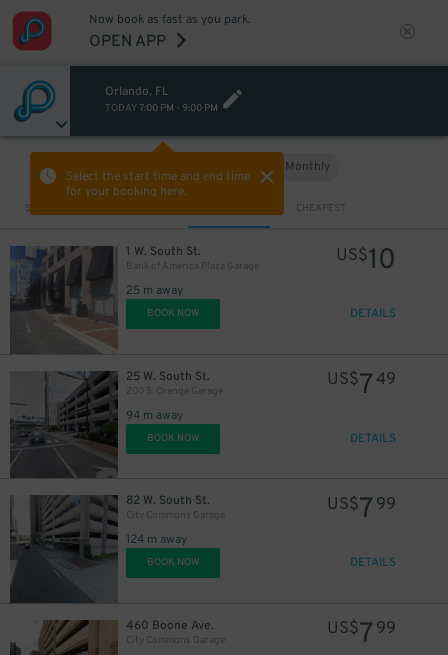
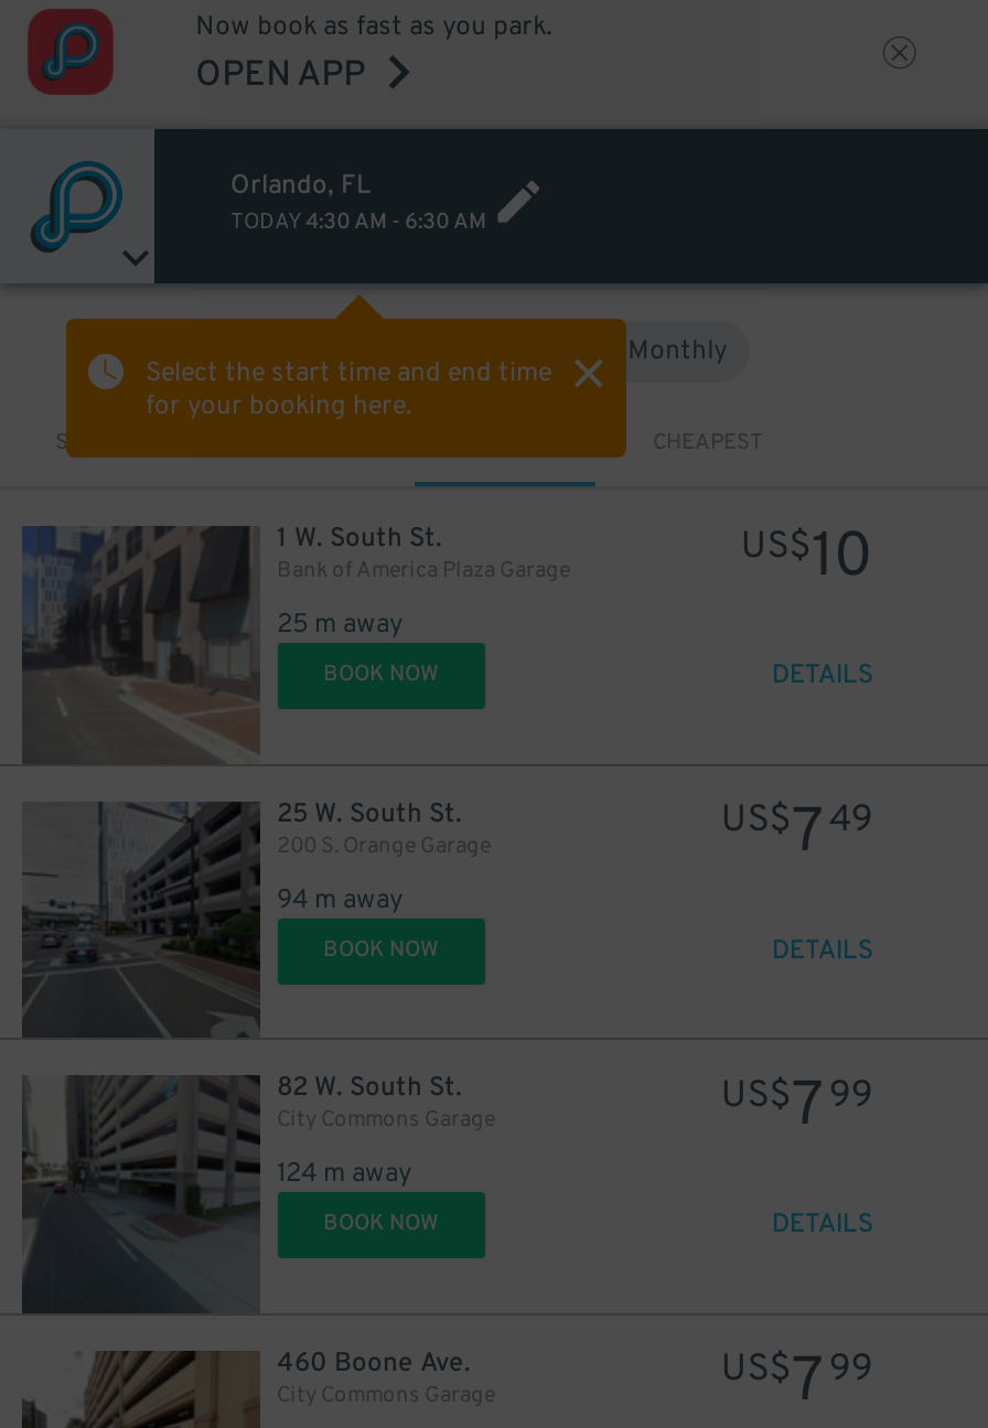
[104,102,217,115] TODAY7:00 PM - 9:00 PM -> [230,208,486,237] TODAY4:30 AM - 6:30 AM

